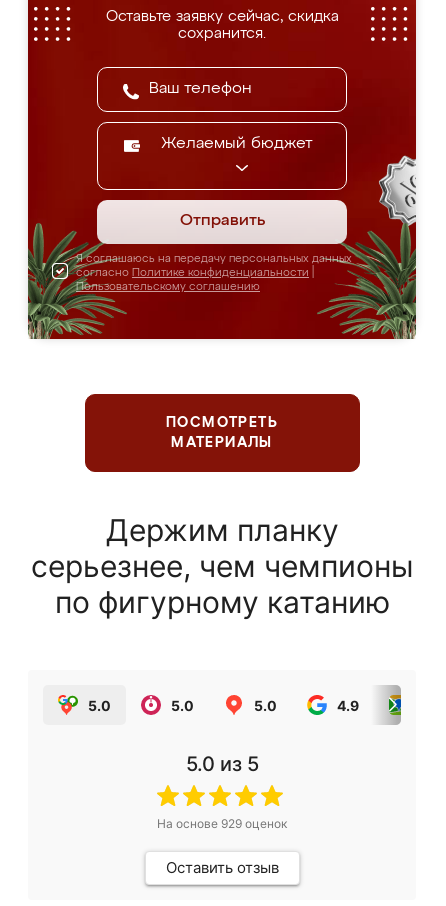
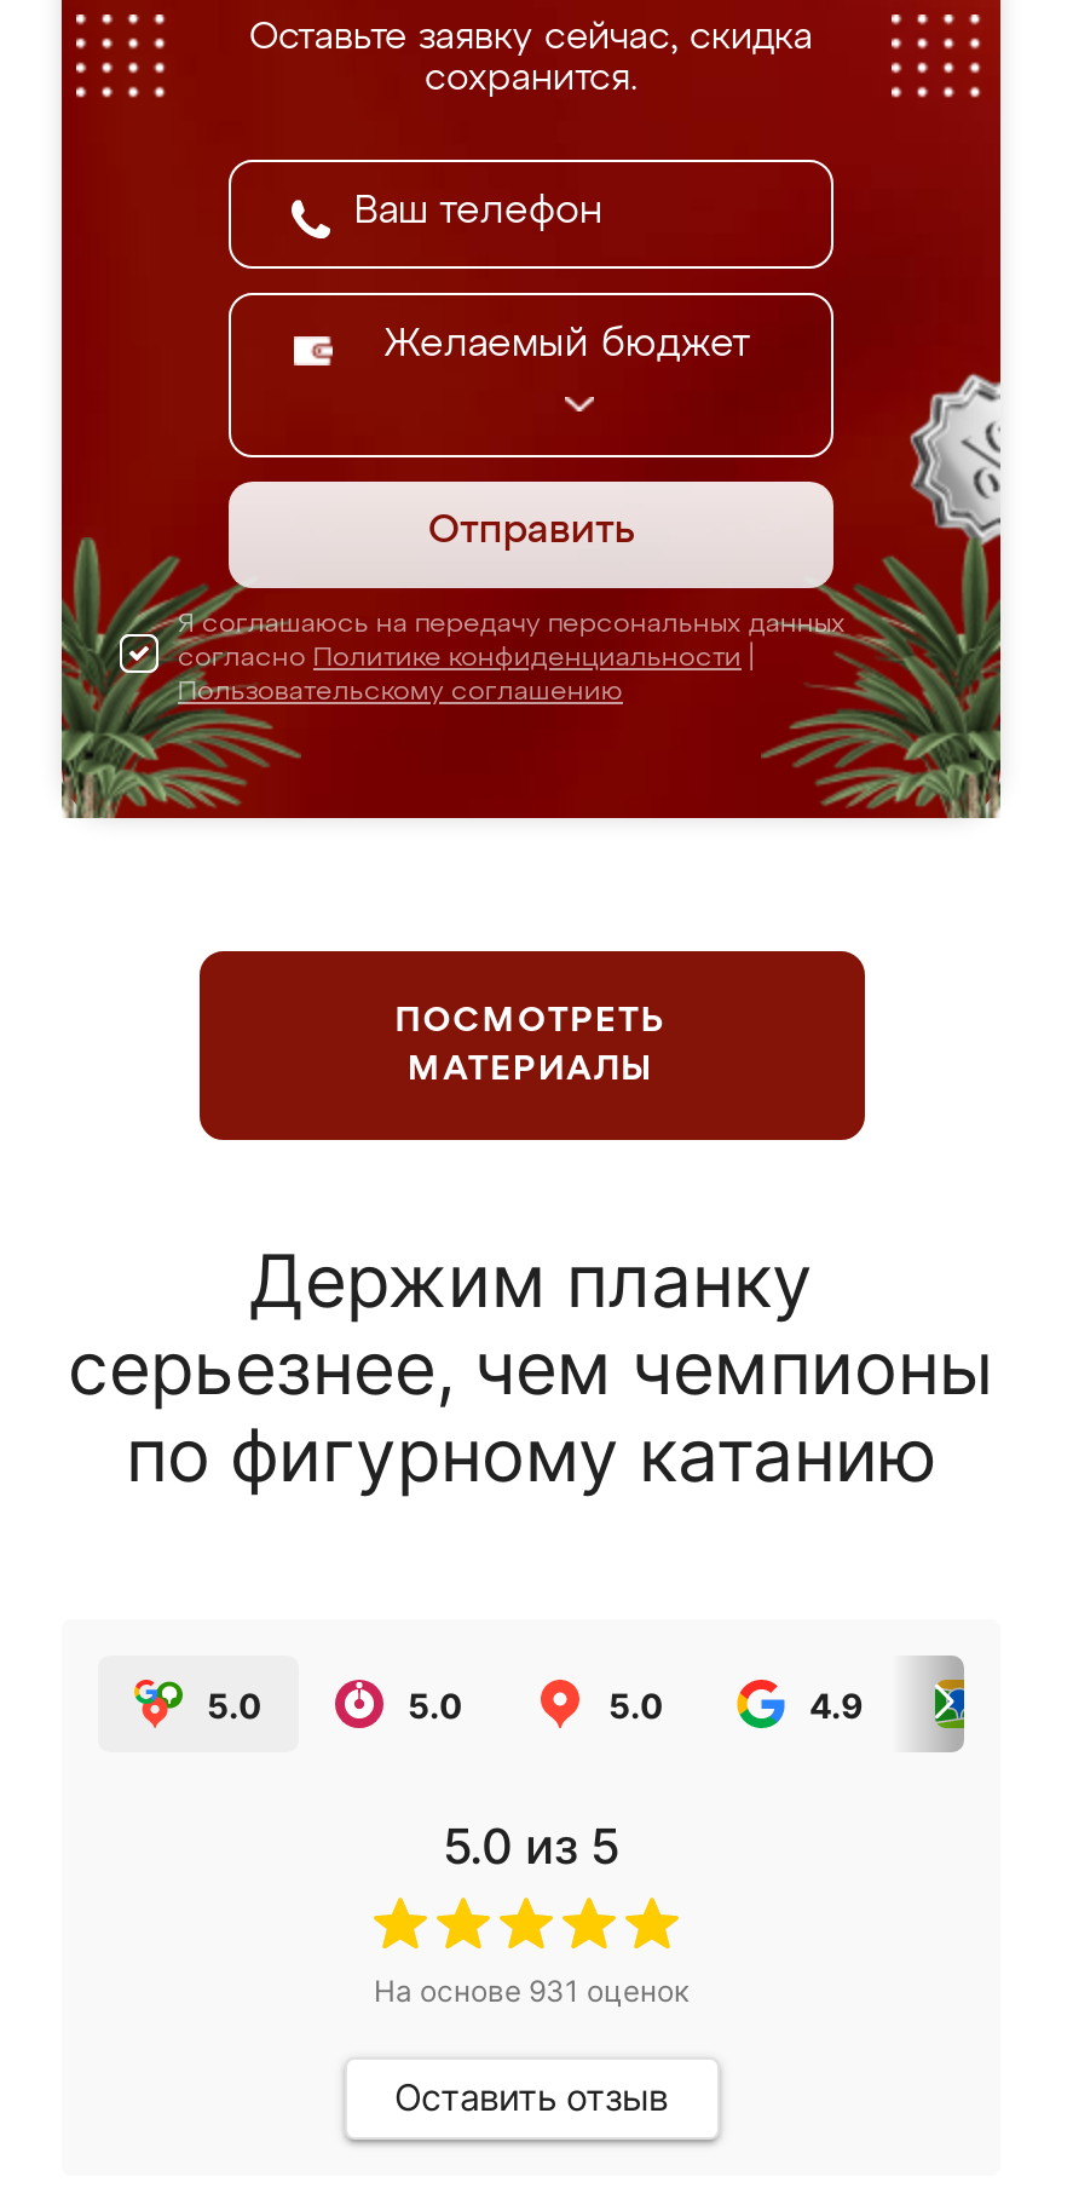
[157,816,287,831] На основе 929 оценок -> [374,1973,688,2009] На основе 931 оценок

